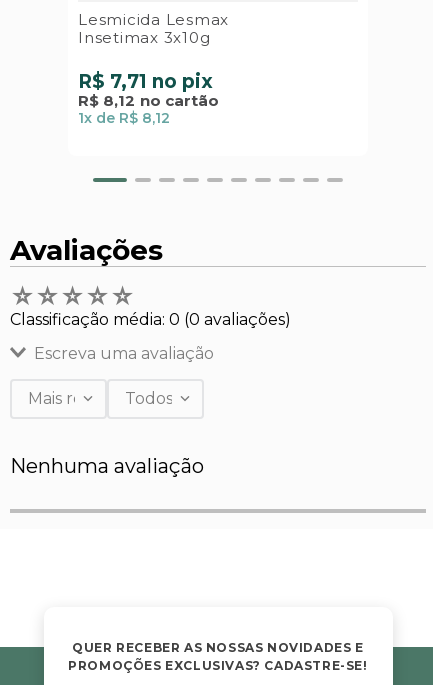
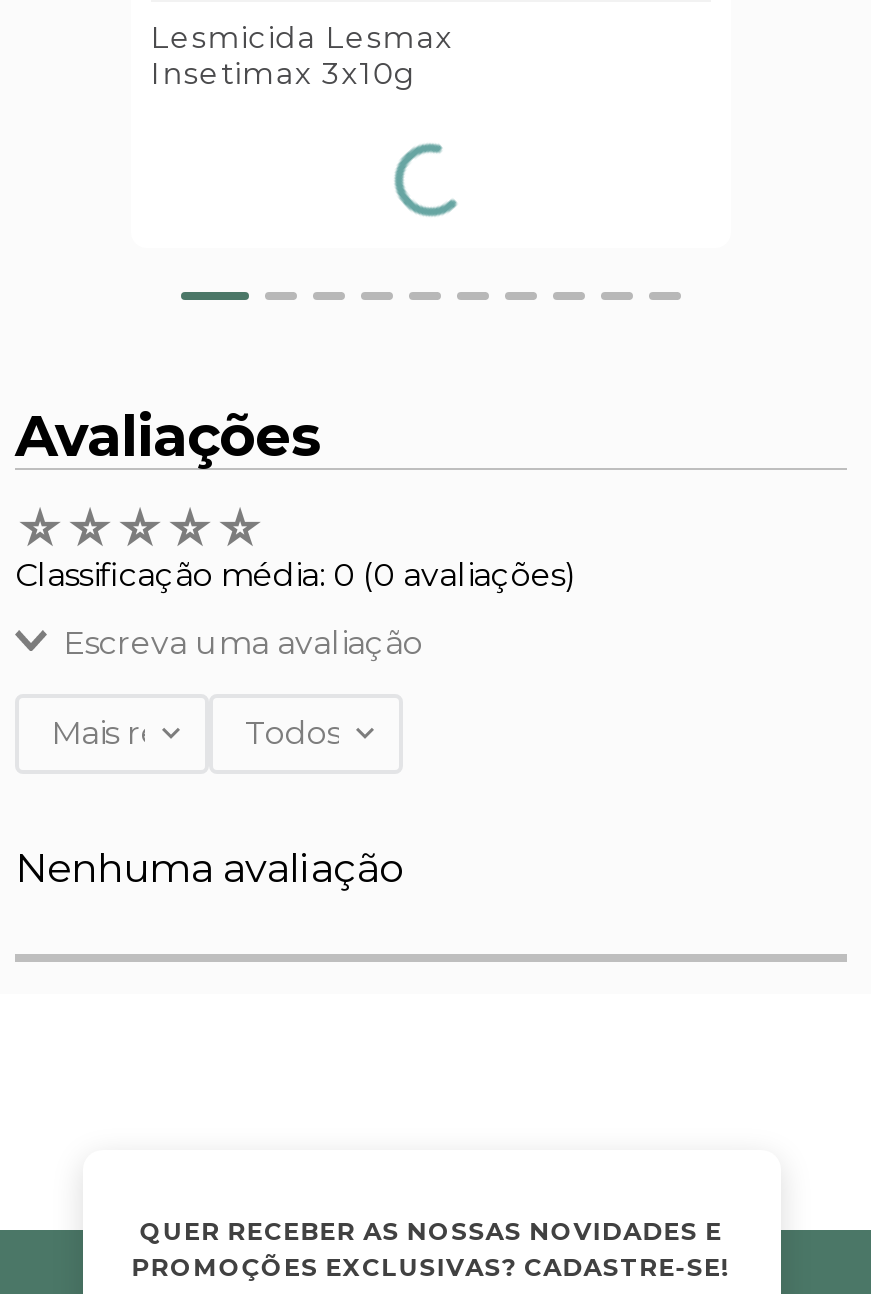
[78,70,219,127] R$ 7,71 no pix | R$ 8,12 no cartão | 1x de R$ 8,12 -> none

